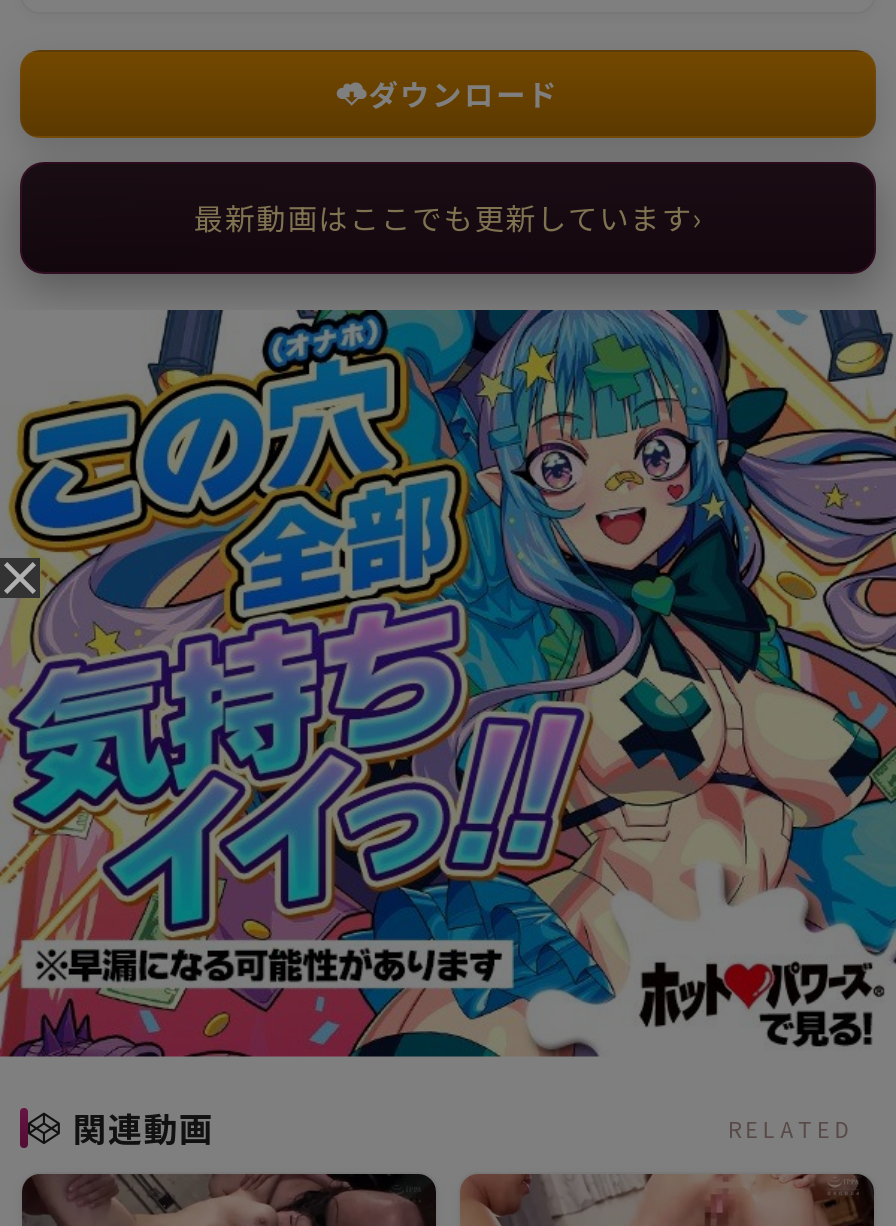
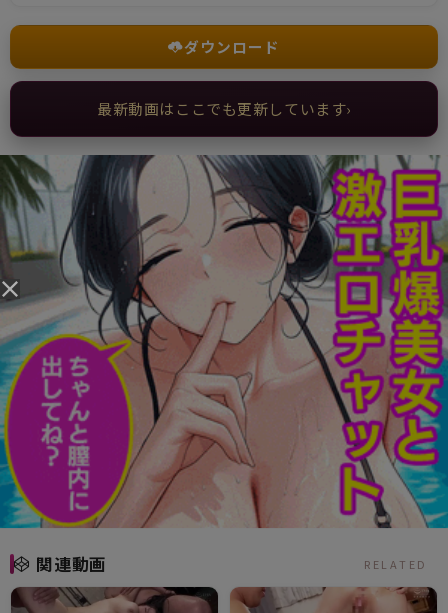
[6,308,890,1058] [image] -> [3,154,445,529] [image]

